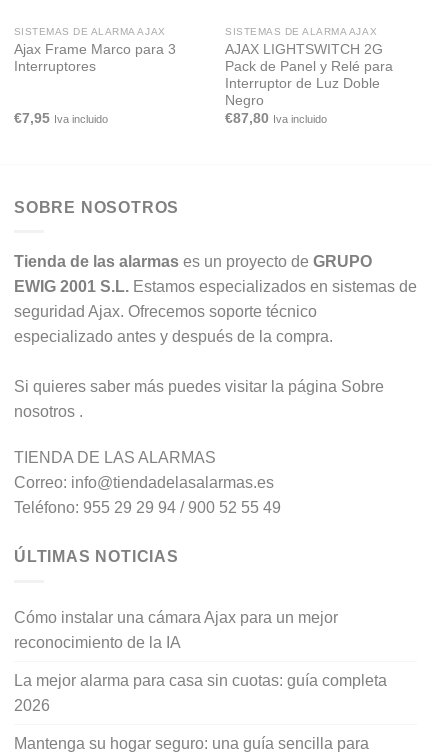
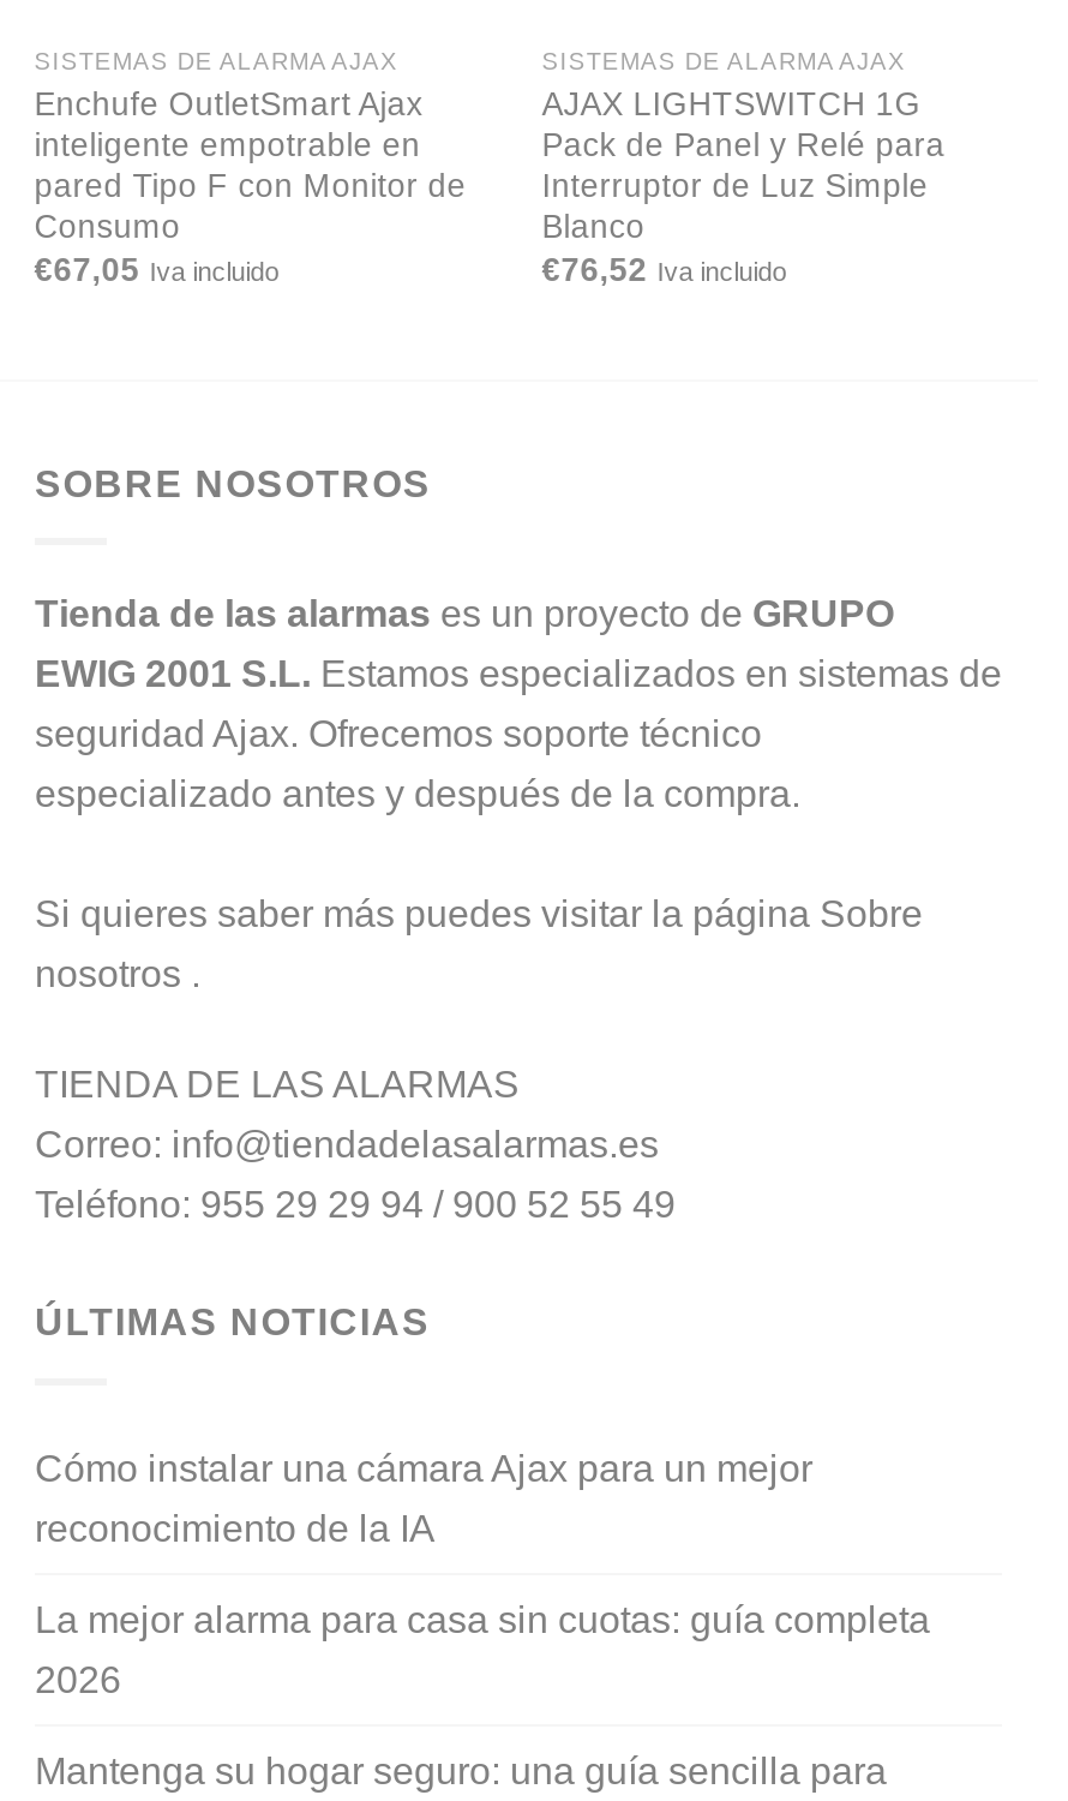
[14,42,176,126] Ajax Frame Marco para 3 | Interruptores | €7,95 Iva incluido -> [34,86,466,289] Enchufe OutletSmart Ajax | inteligente empotrable en | pared Tipo F con Monitor de | Consumo | €67,05 Iva incluido
[225,42,383,57] AJAX LIGHTSWITCH 2G -> [542,86,921,122] AJAX LIGHTSWITCH 1G
[225,76,380,126] Interruptor de Luz Doble | Negro | €87,80 Iva incluido -> [542,168,928,289] Interruptor de Luz Simple | Blanco | €76,52 Iva incluido

